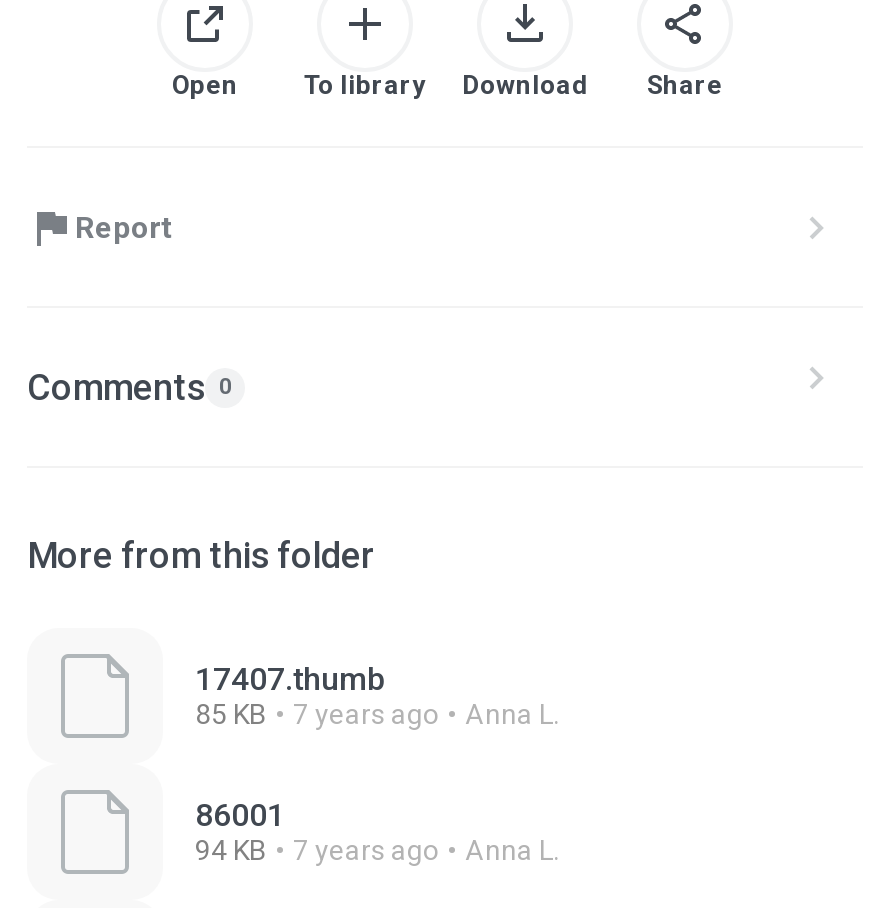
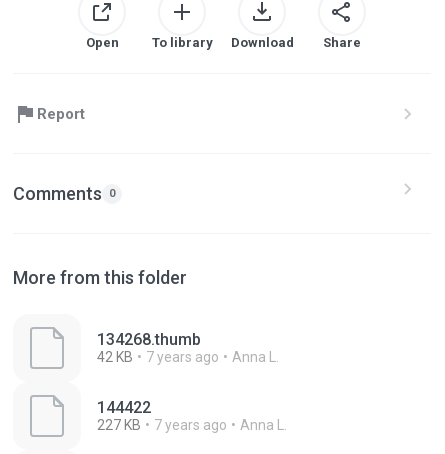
[195,660,385,730] 17407.thumb | 85 KB -> [97,330,201,365] 134268.thumb | 42 KB
[195,796,285,834] 86001 -> [97,398,151,417] 144422
[195,834,559,866] 94 KB 7 years ago Anna L. -> [97,417,287,433] 227 KB 7 years ago Anna L.

